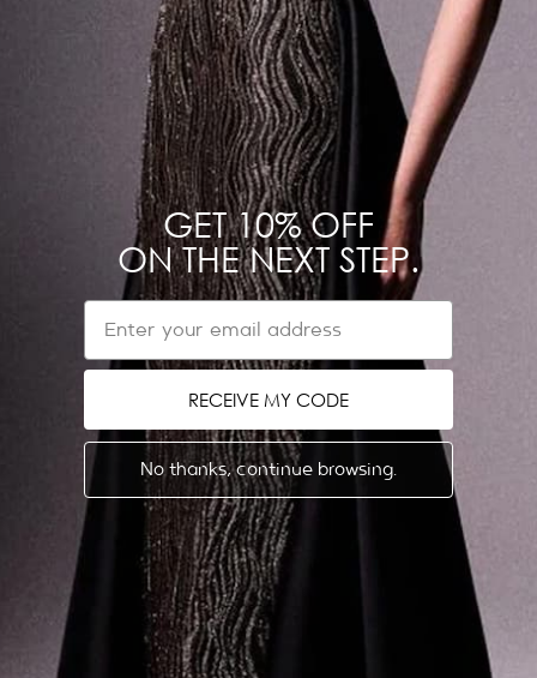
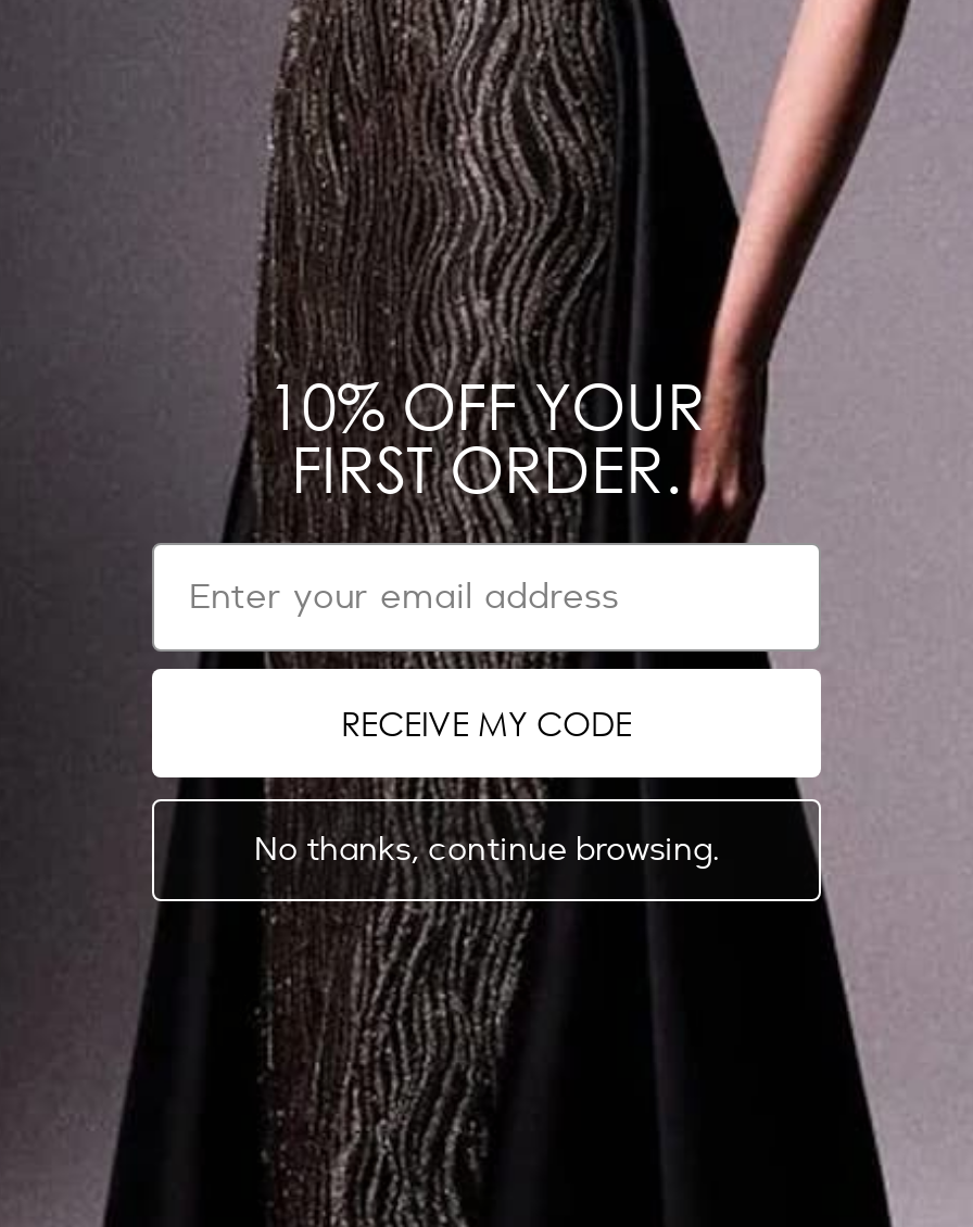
[117,202,420,280] GET 10% OFF | ON THE NEXT STEP. -> [267,365,706,506] 10% OFF YOUR | FIRST ORDER.

